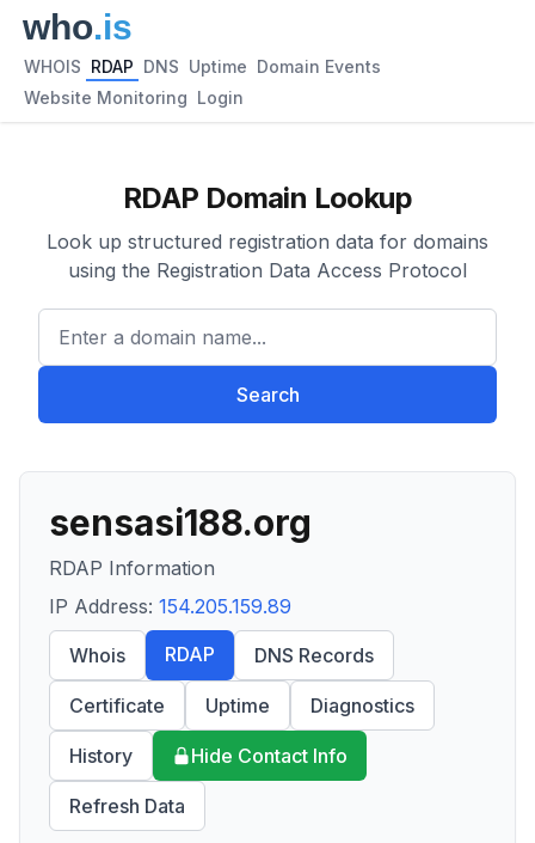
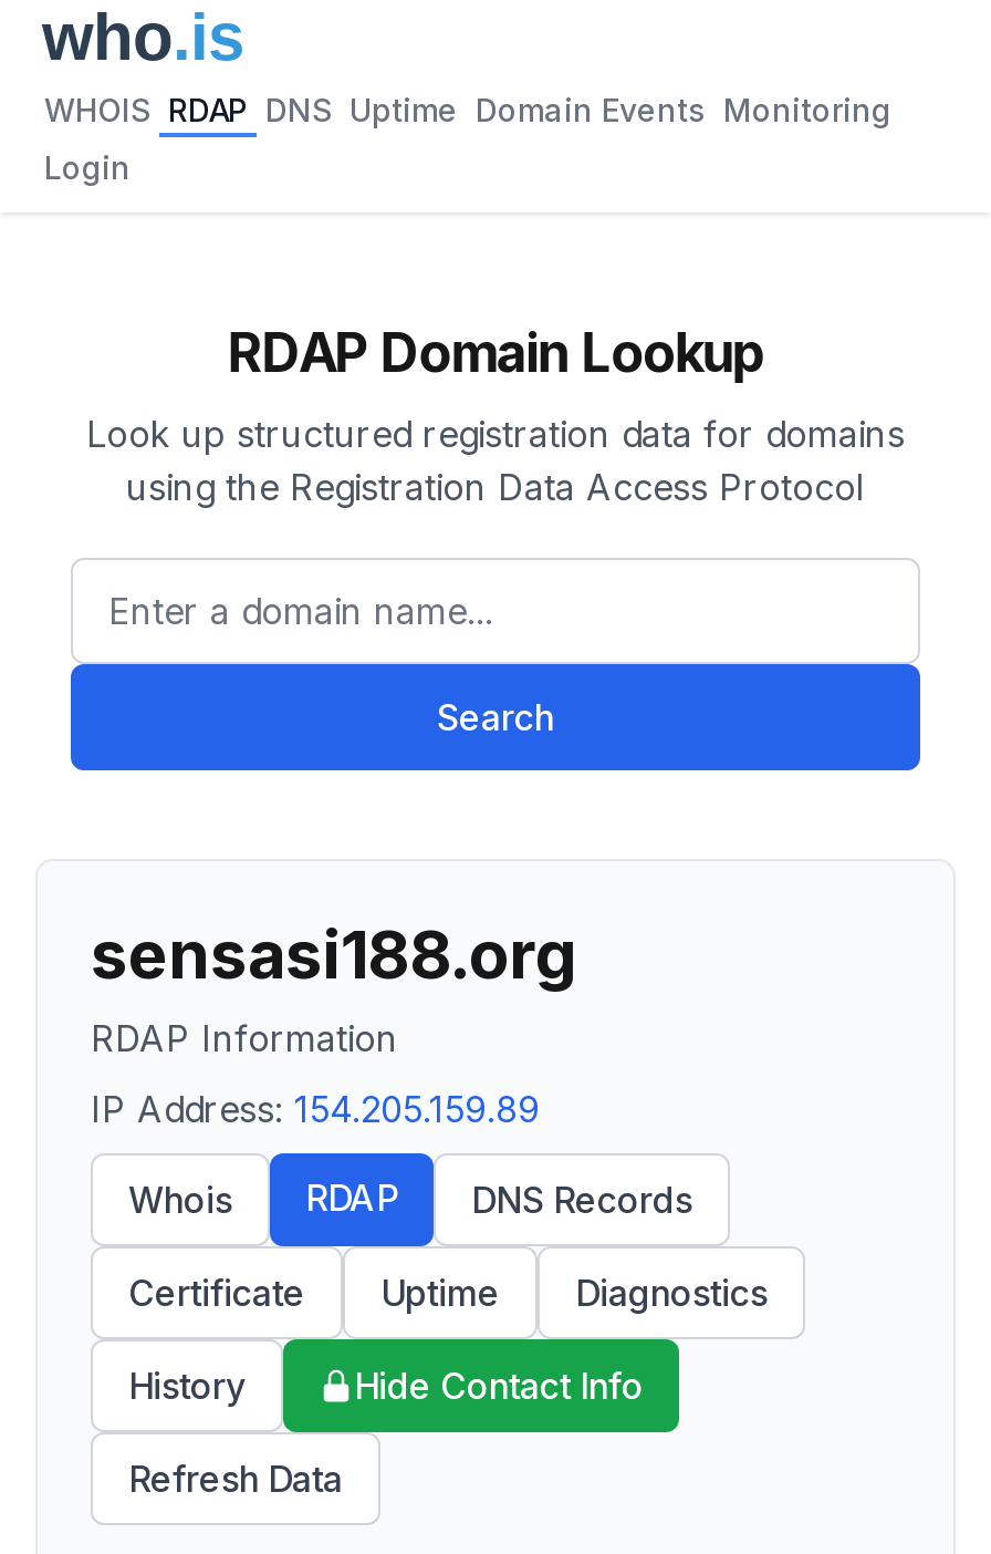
[24,56,381,77] WHOIS RDAP DNS Uptime Domain Events -> [44,91,891,128] WHOIS RDAP DNS Uptime Domain Events Monitoring
[24,87,244,108] Website Monitoring Login -> [44,148,131,186] Login

